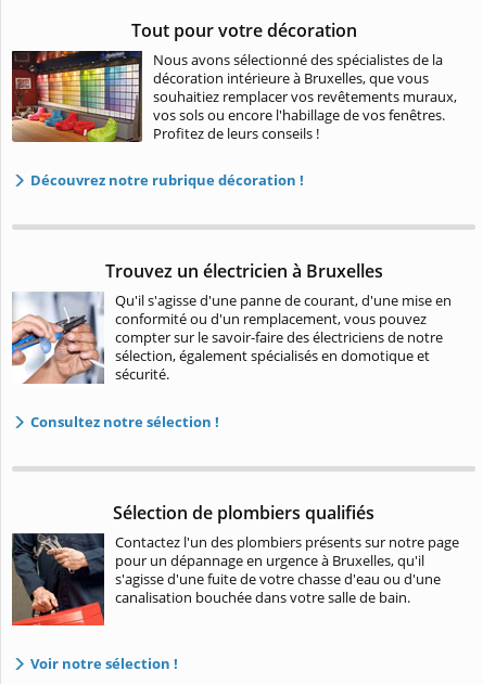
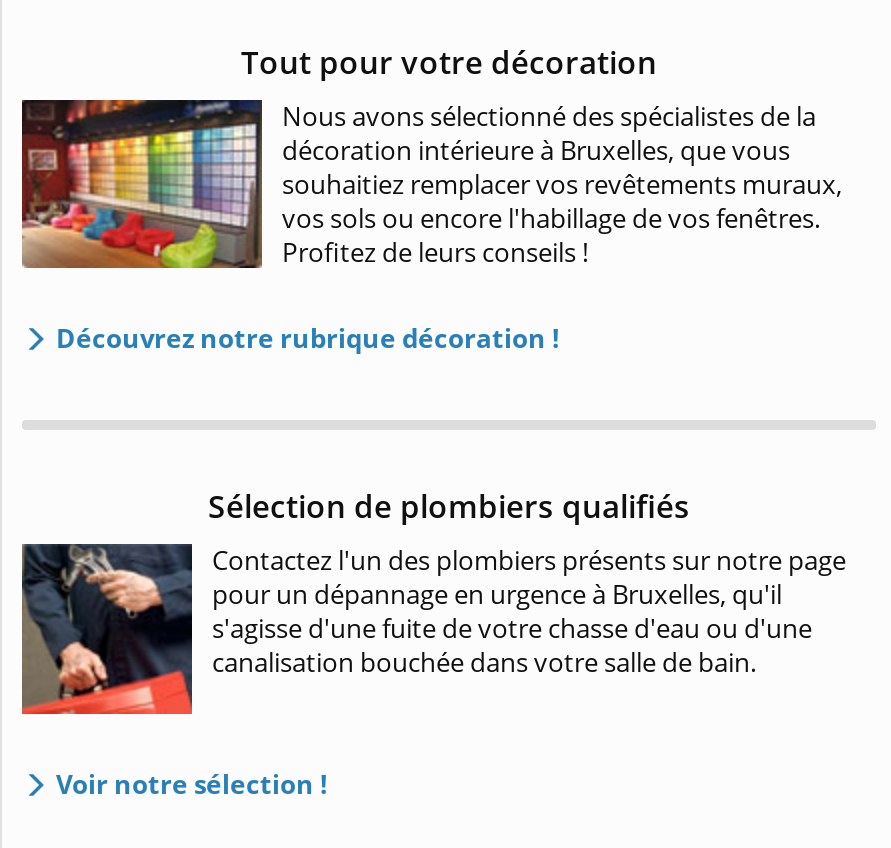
[11,259,452,431] [image] | Trouvez un électricien à Bruxelles | Qu'il s'agisse d'une panne de courant, d'une mise en | conformité ou d'un remplacement, vous pouvez | compter sur le savoir-faire des électriciens de notre | sélection, également spécialisés en domotique et | sécurité. | Consultez notre sélection ! -> none

